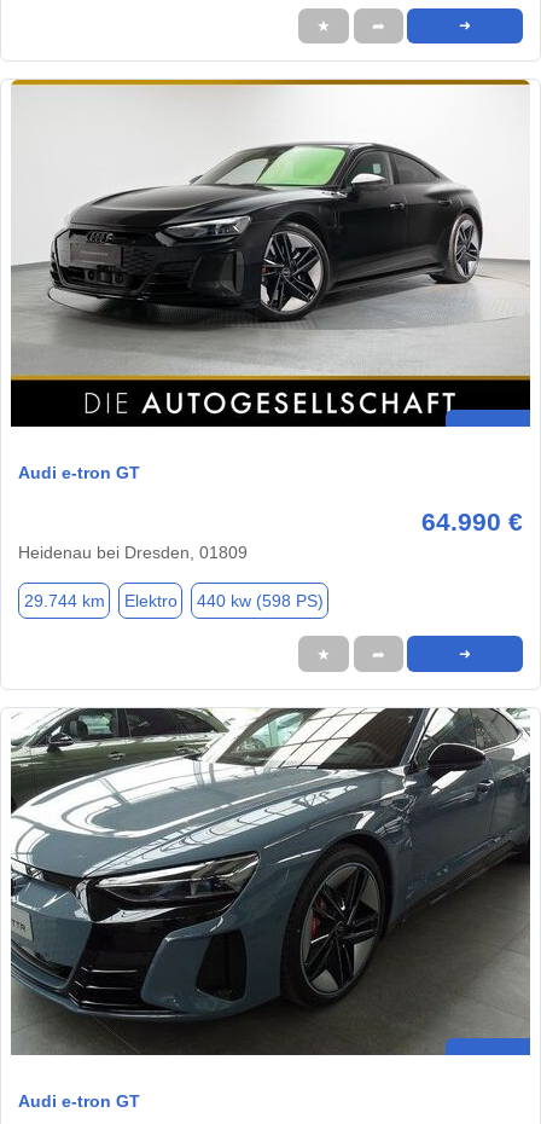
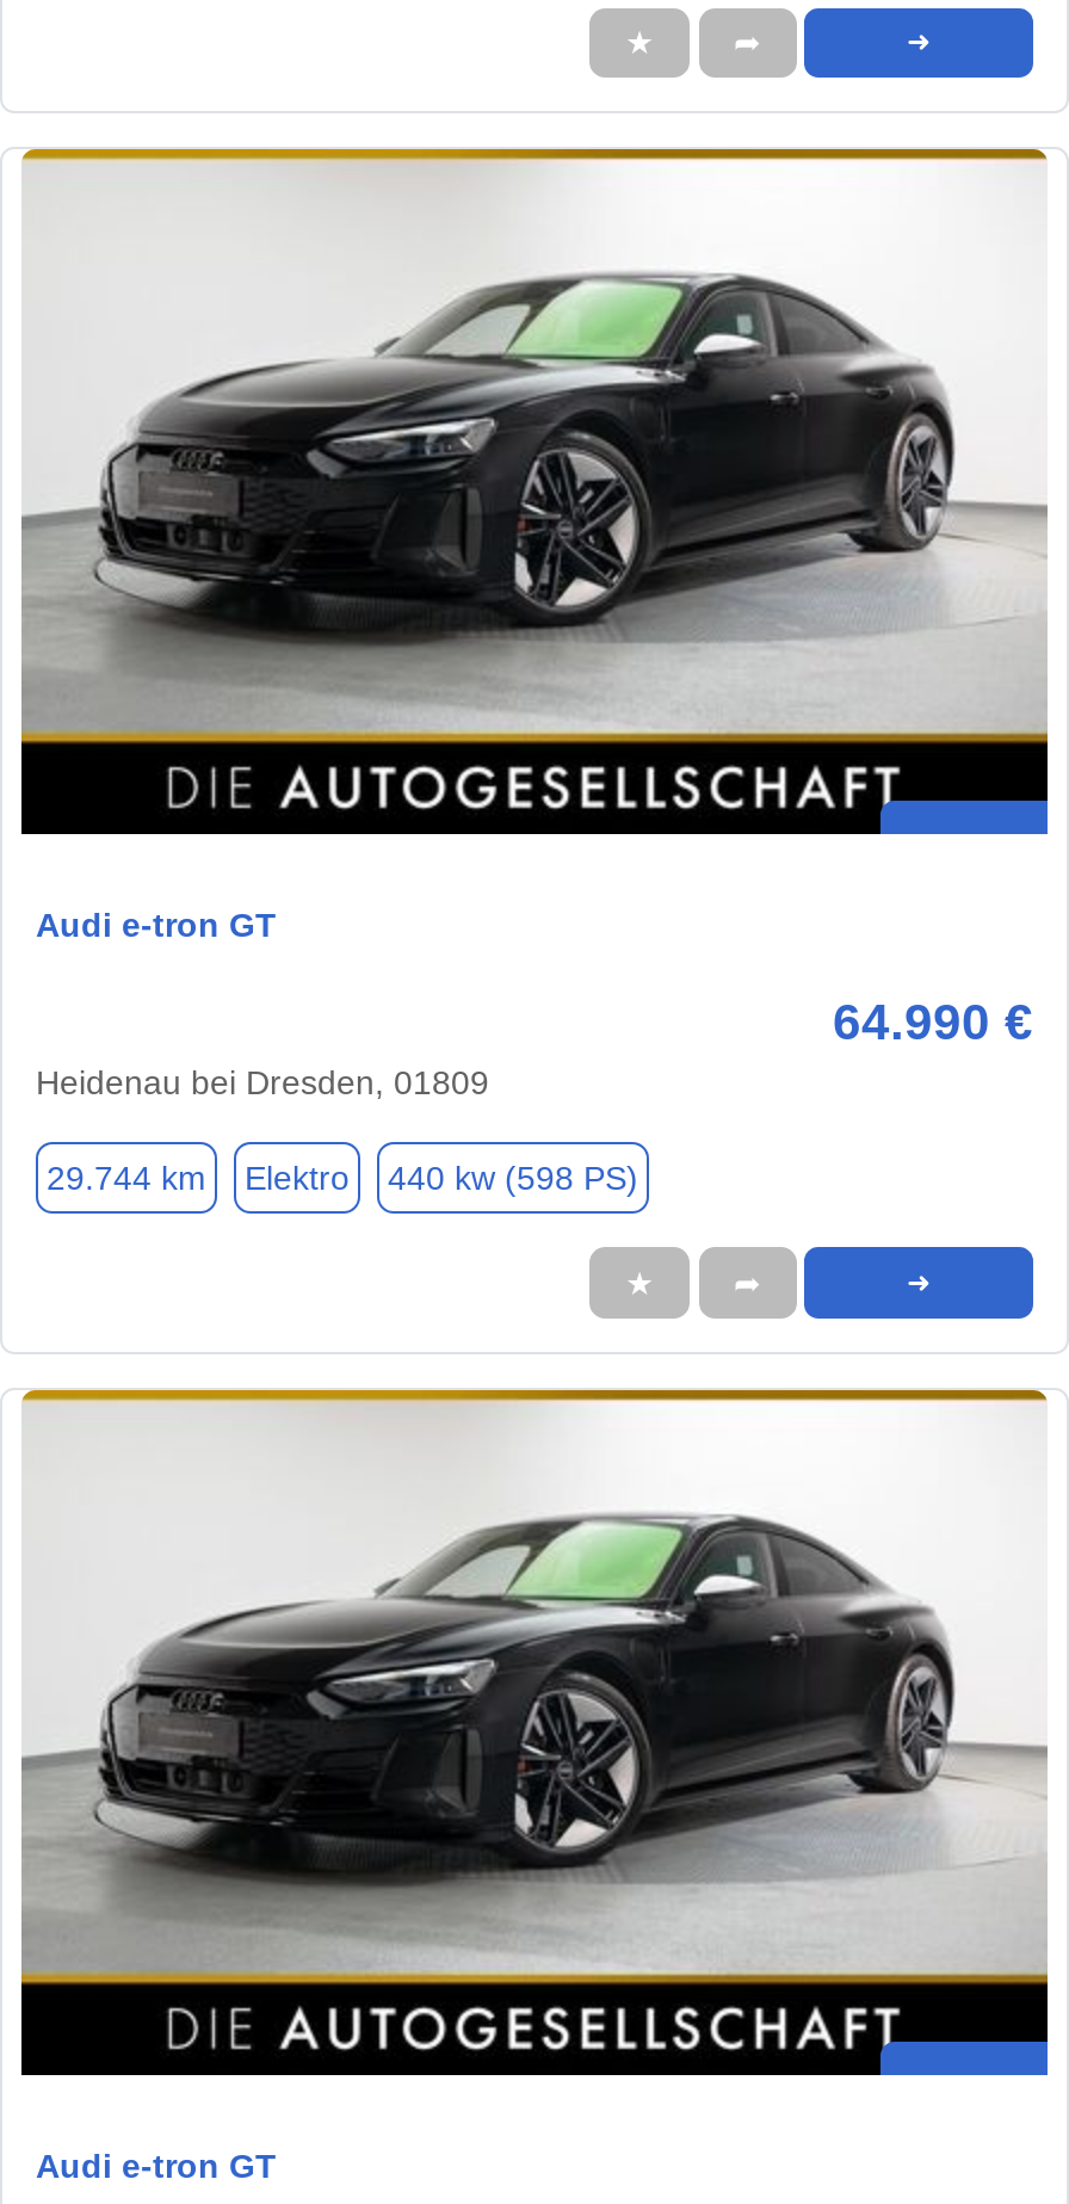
[10,707,531,1056] [image] -> [19,1388,1050,2078] [image]

